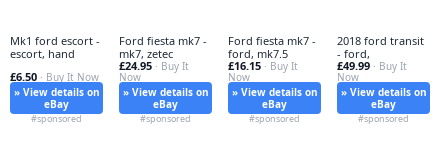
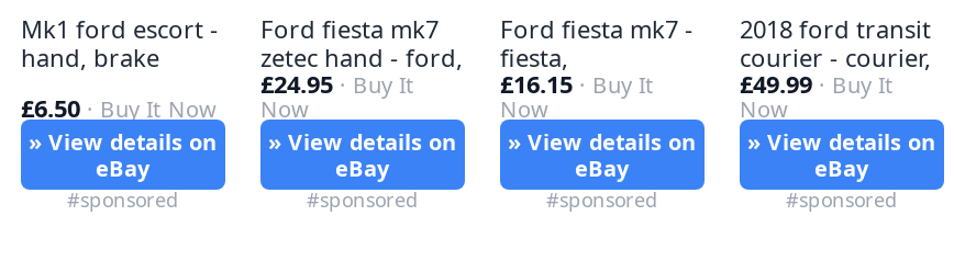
[119,32,207,60] Ford fiesta mk7 - | mk7, zetec -> [260,11,463,72] Ford fiesta mk7 | zetec hand - ford,
[10,45,75,60] escort, hand -> [21,39,159,72] hand, brake
[228,45,288,60] ford, mk7.5 -> [500,39,568,72] fiesta,
[337,45,370,60] - ford, -> [740,39,931,72] courier - courier,

